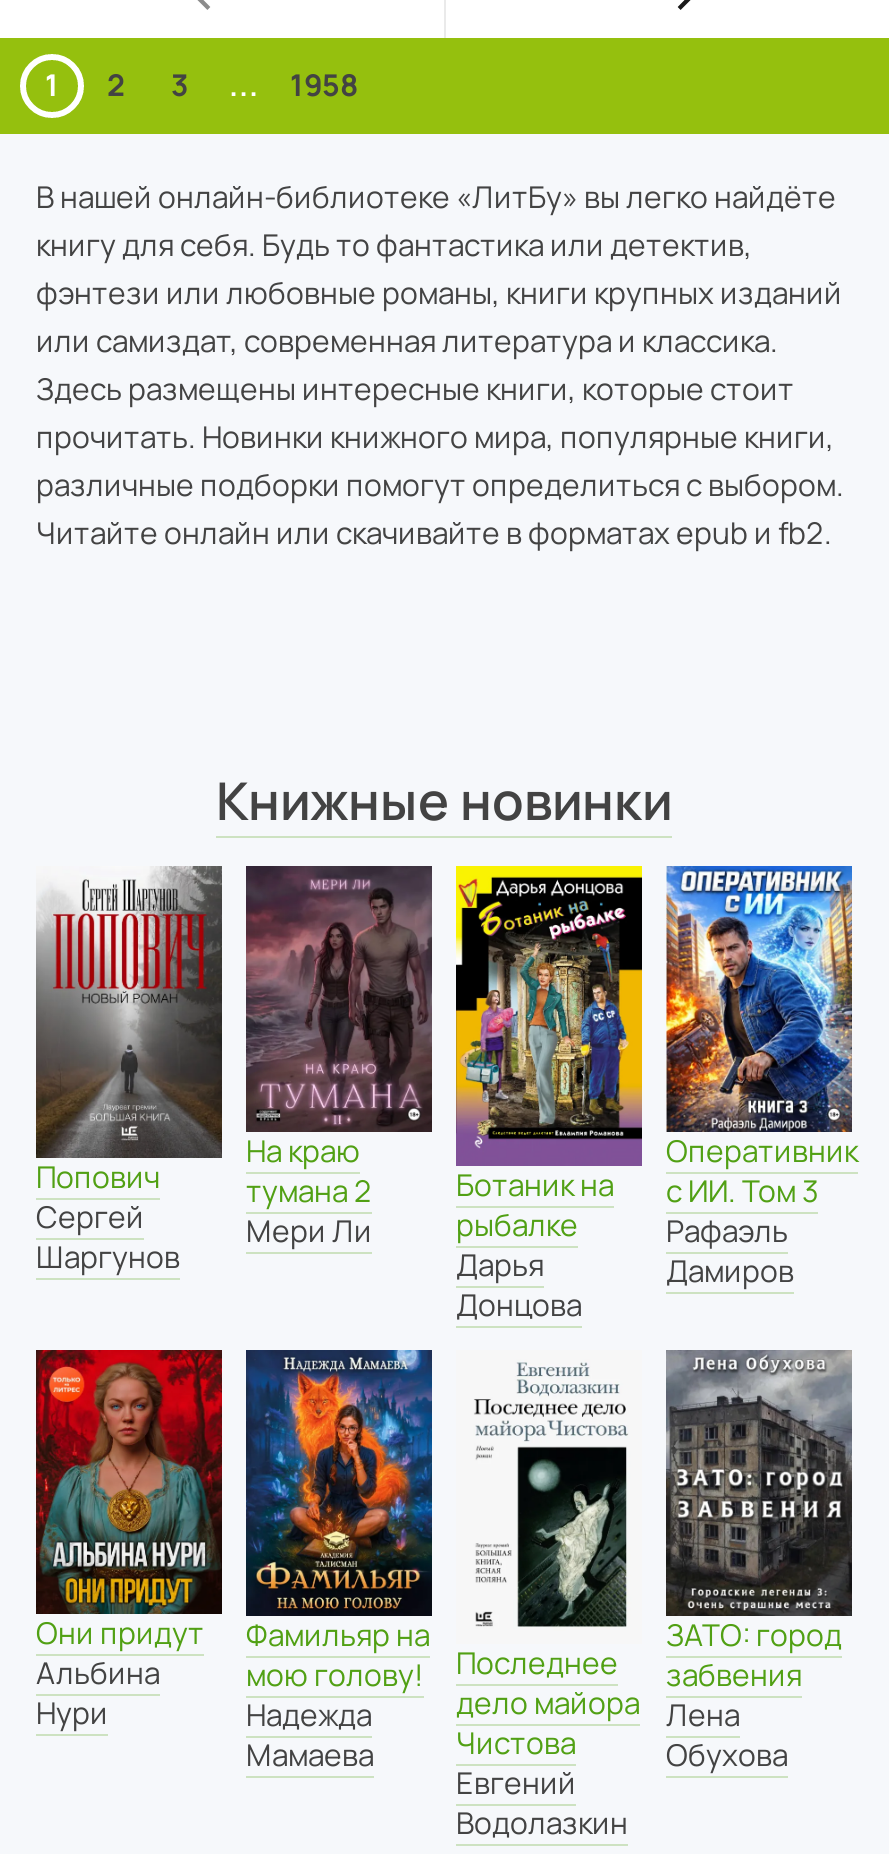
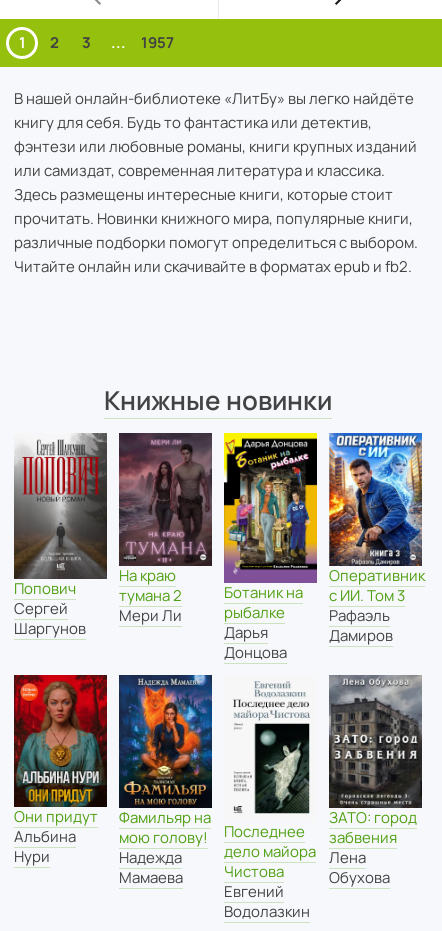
[290,64,358,106] 1958 -> [141,32,174,53] 1957

